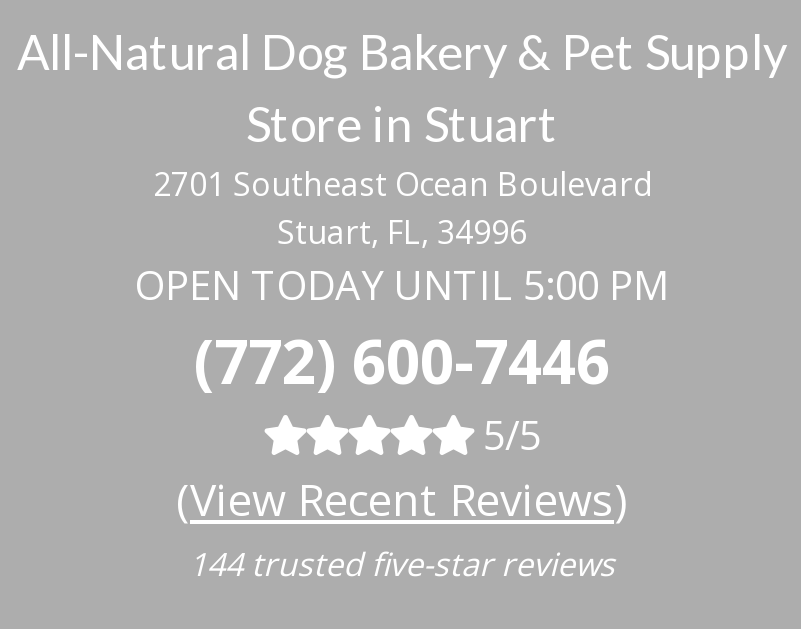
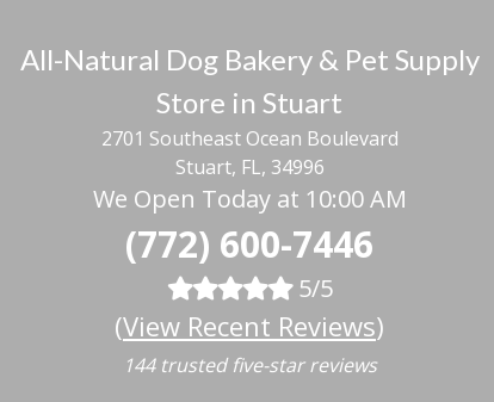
[135,257,669,311] OPEN TODAY UNTIL 5:00 PM -> [92,182,406,214] We Open Today at 10:00 AM

